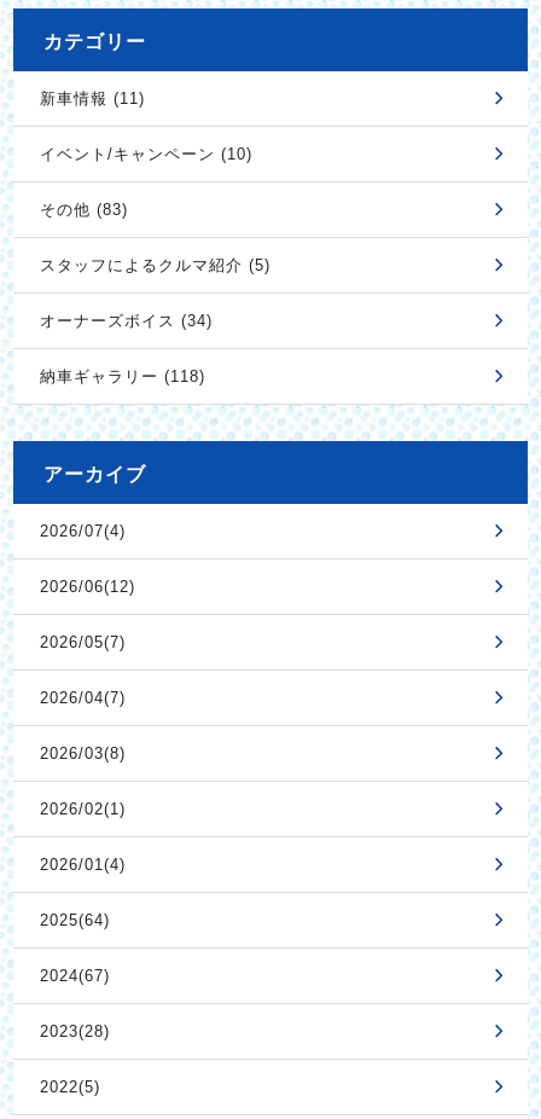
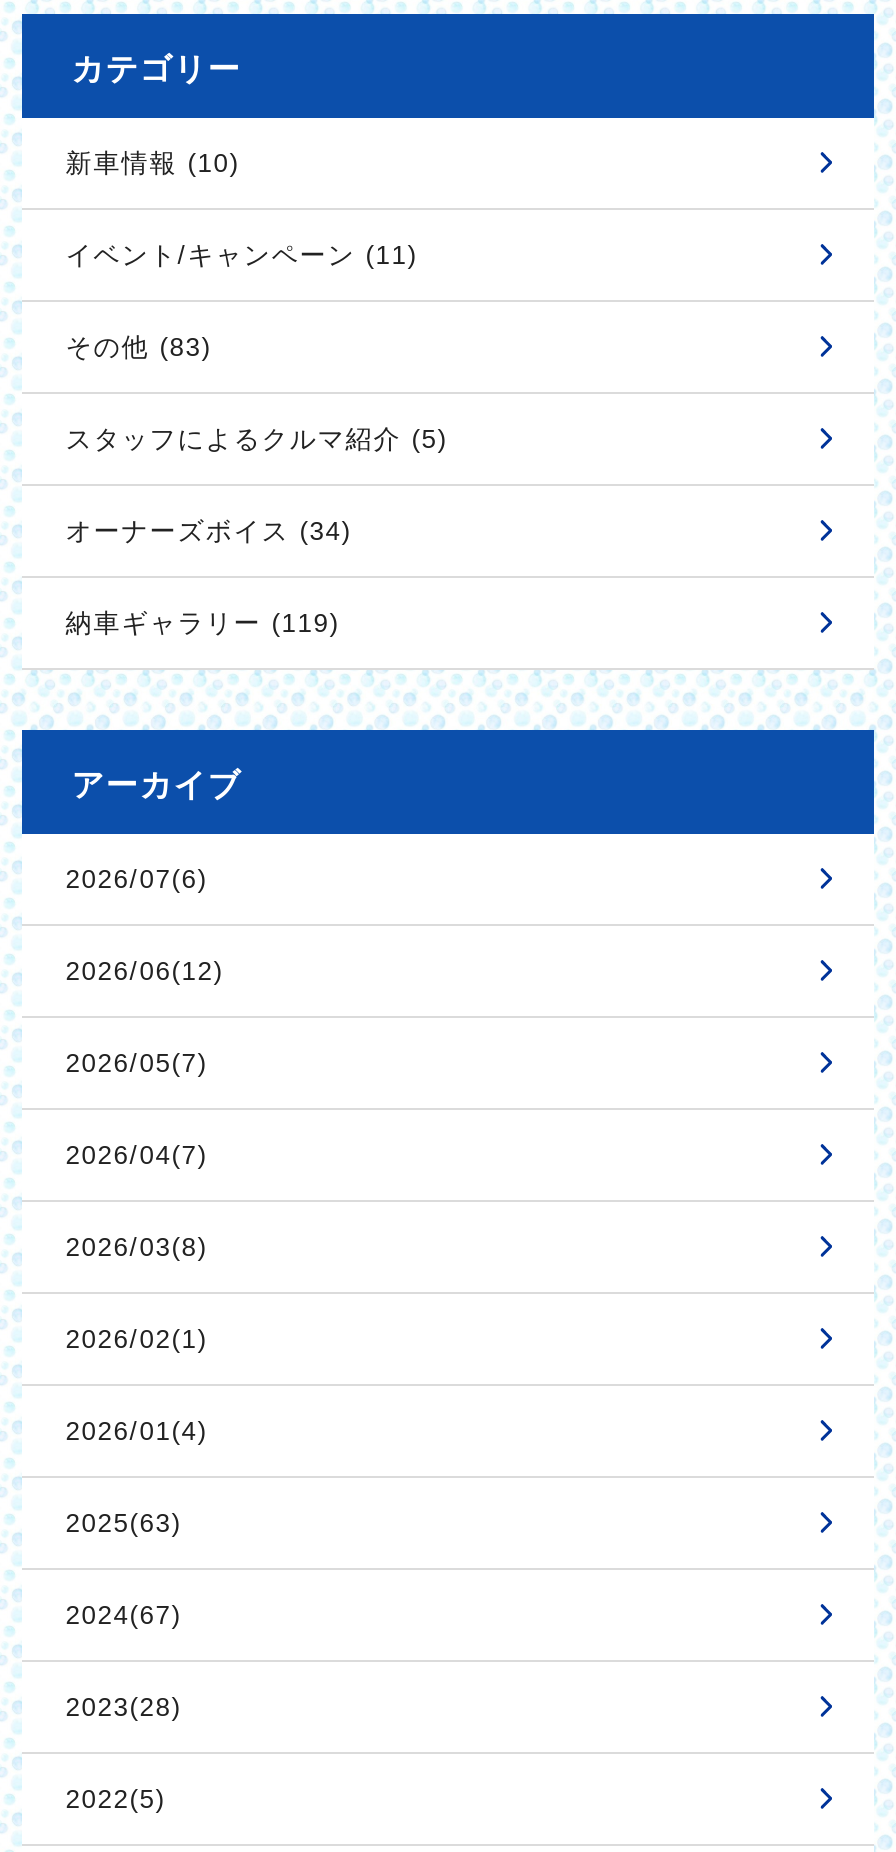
[40,89,145,107] 新車情報 (11) -> [66,148,240,178] 新車情報 (10)
[40,145,252,163] イベント/キャンペーン (10) -> [66,240,418,270] イベント/キャンペーン (11)
[40,367,205,385] 納車ギャラリー (118) -> [66,608,340,638] 納車ギャラリー (119)
[40,522,125,540] 2026/07(4) -> [66,864,208,894] 2026/07(6)
[40,911,110,929] 2025(64) -> [66,1508,182,1538] 2025(63)

